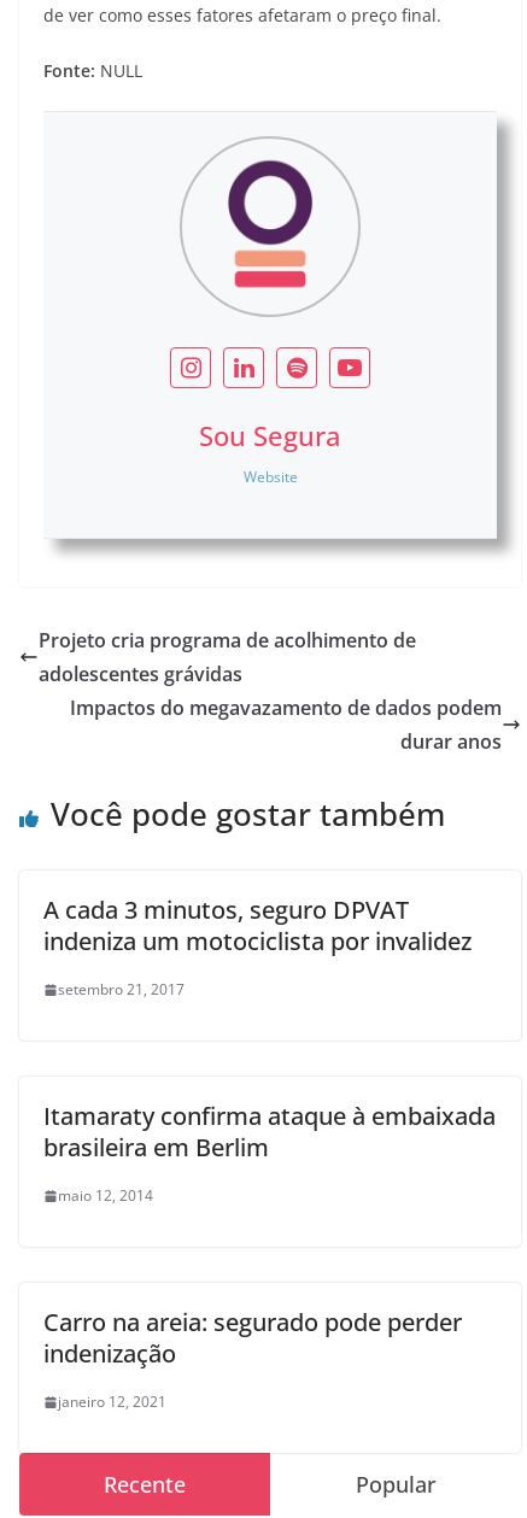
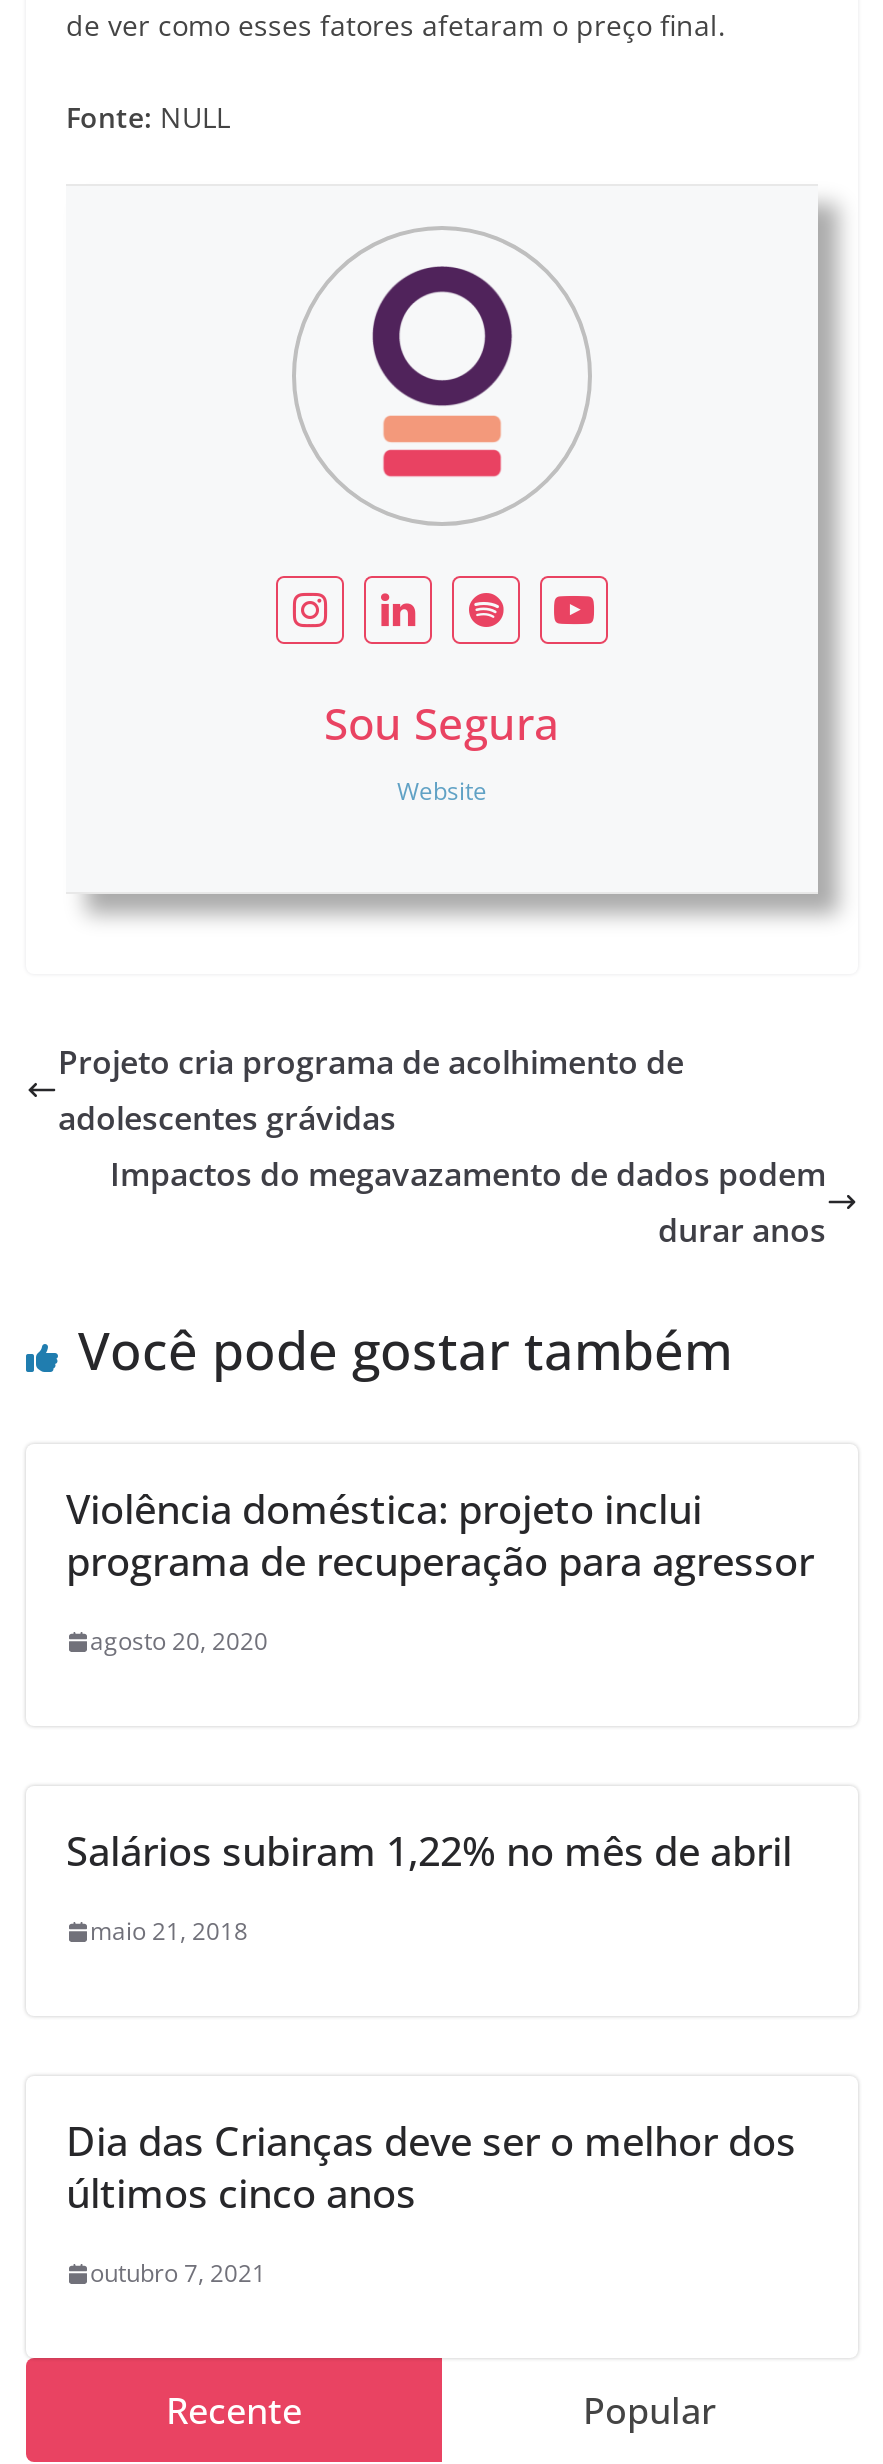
[43,894,472,958] A cada 3 minutos, seguro DPVAT | indeniza um motociclista por invalidez -> [66,1483,814,1589] Violência doméstica: projeto inclui | programa de recuperação para agressor
[58,980,185,1000] setembro 21, 2017 -> [90,1625,268,1659] agosto 20, 2020
[43,1100,496,1164] Itamaraty confirma ataque à embaixada | brasileira em Berlim -> [66,1825,792,1879] Salários subiram 1,22% no mês de abril
[58,1186,153,1206] maio 12, 2014 -> [90,1915,248,1949] maio 21, 2018
[43,1306,462,1370] Carro na areia: segurado pode perder | indenização -> [66,2115,796,2221] Dia das Crianças deve ser o melhor dos | últimos cinco anos
[58,1392,166,1412] janeiro 12, 2021 -> [90,2257,266,2291] outubro 7, 2021

